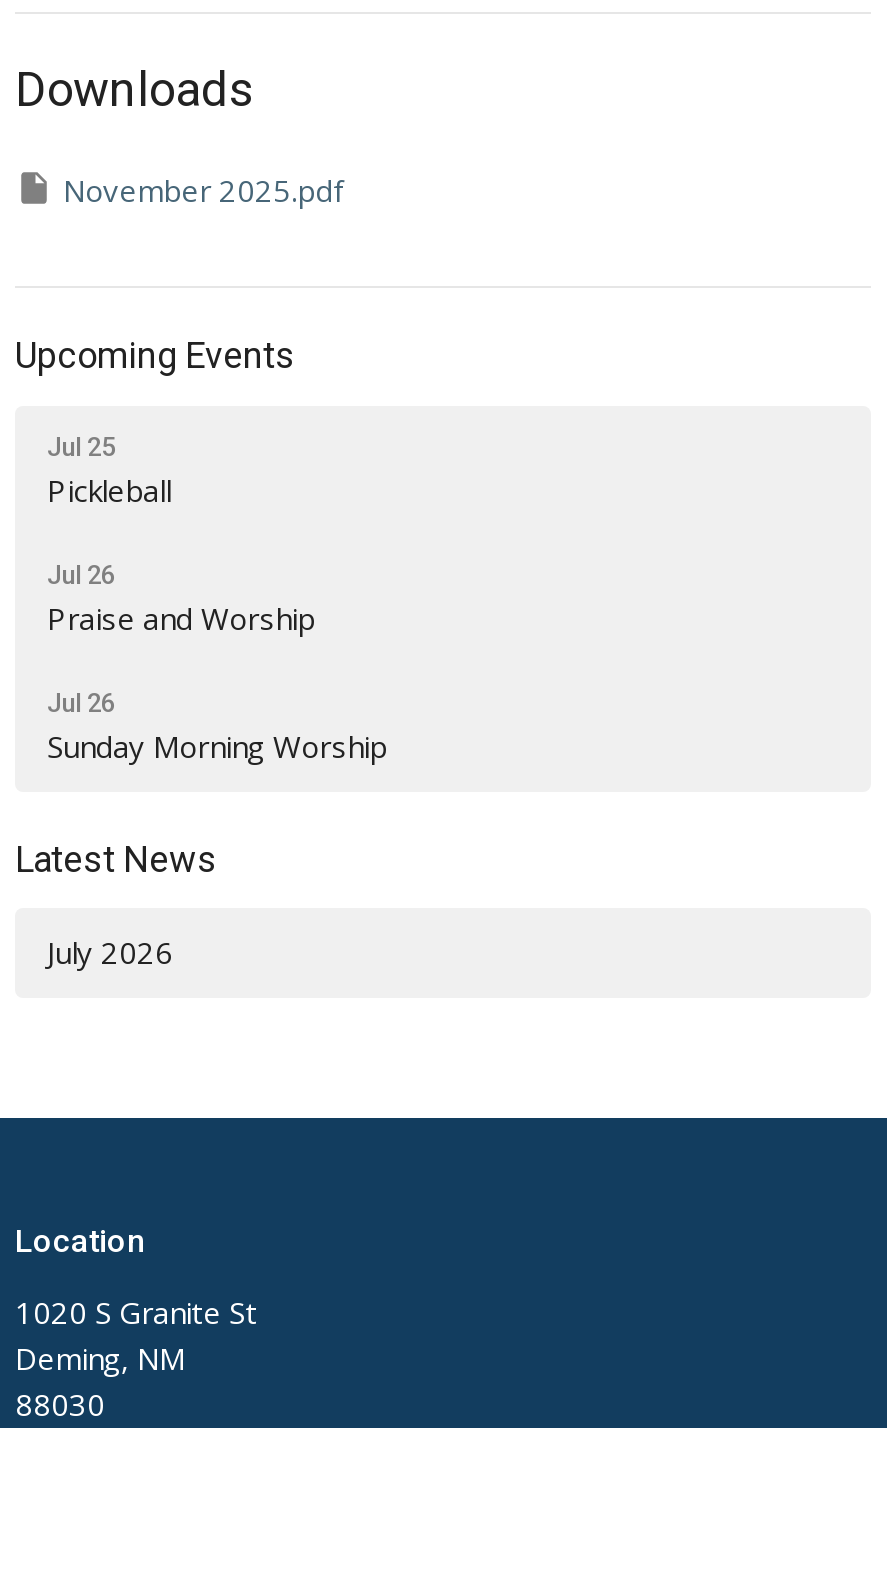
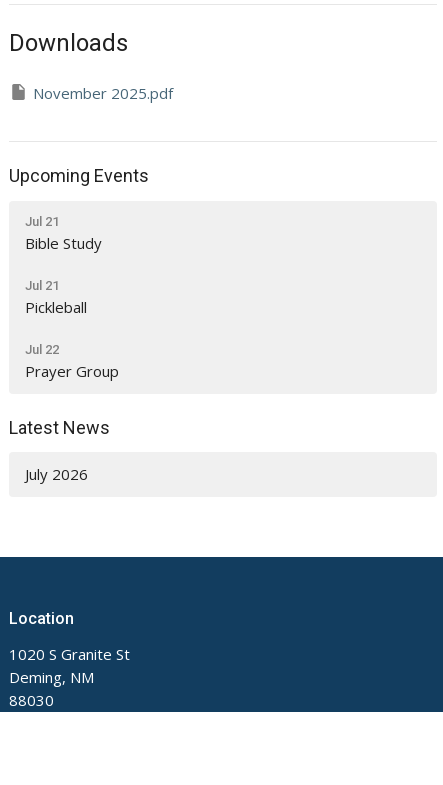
[47,432,115,462] Jul 25 -> [25,214,102,293] Jul 21 | Bible Study | Jul 21
moved [47,470,171,510] -> [25,297,87,317]: Pickleball
[47,560,387,766] Jul 26 | Praise and Worship | Jul 26 | Sunday Morning Worship -> [25,342,119,381] Jul 22 | Prayer Group

